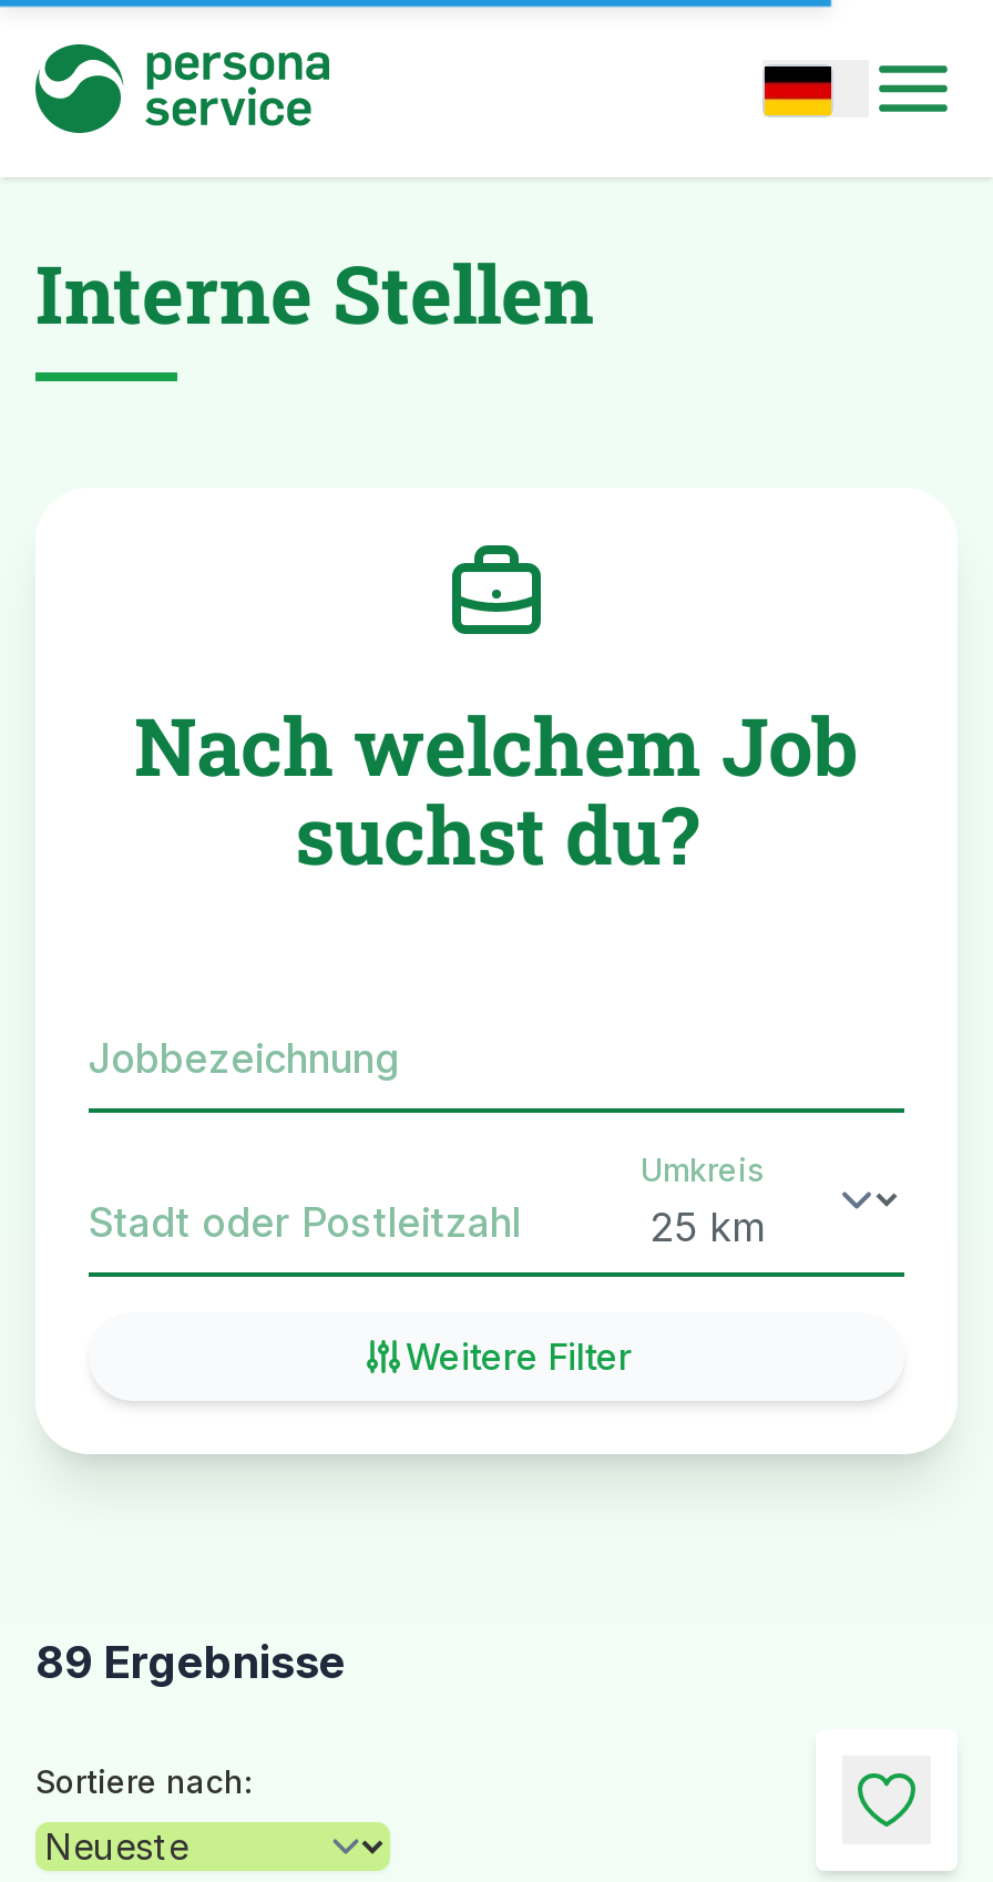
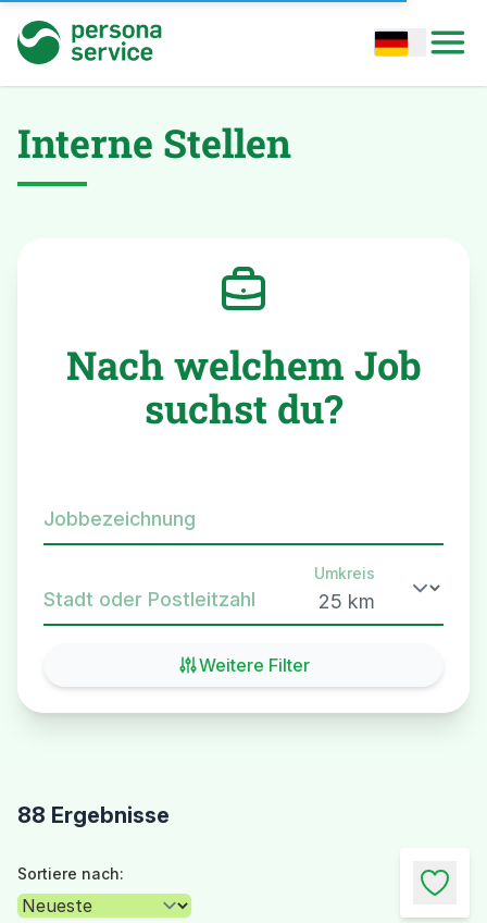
[35,1636,346,1689] 89 Ergebnisse -> [17,802,170,828] 88 Ergebnisse

